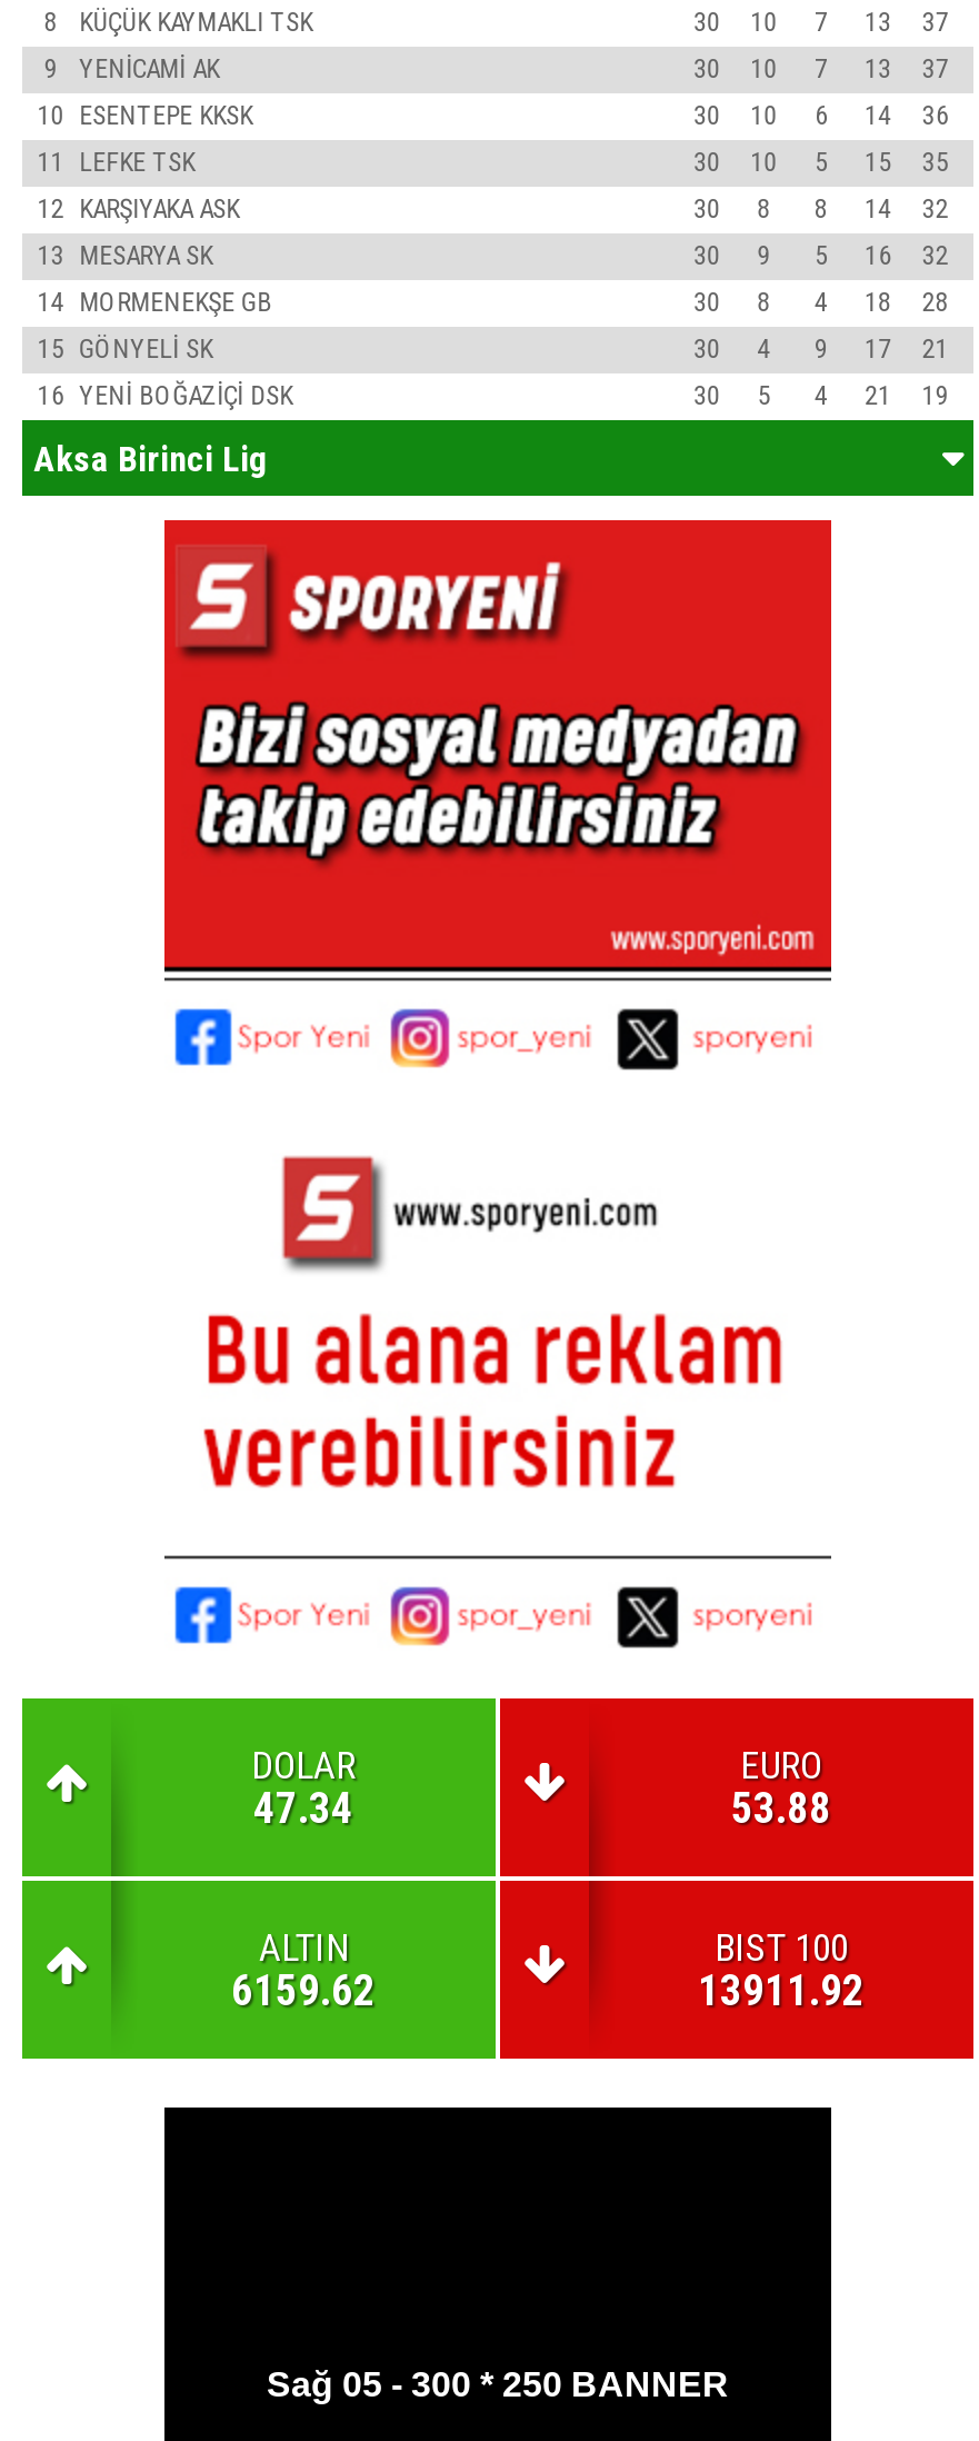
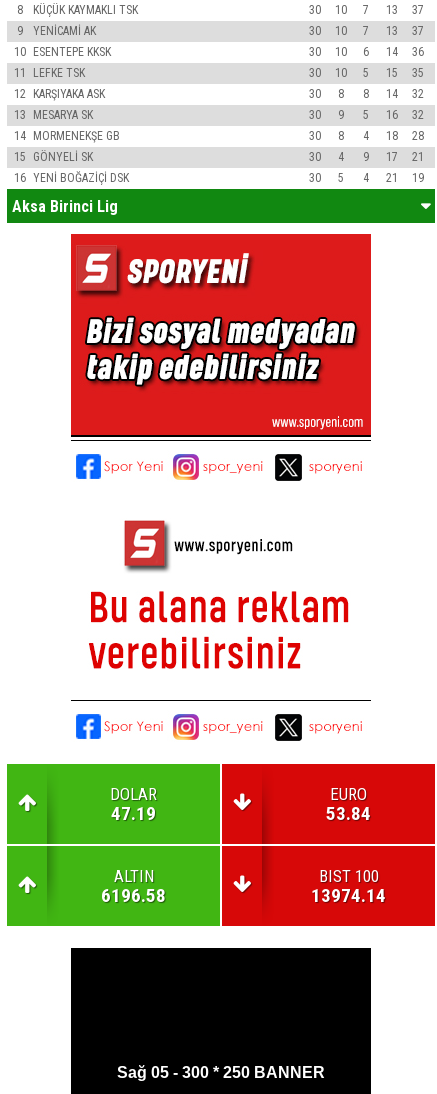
[253,1784,353,1835] 47.34 -> [111,802,156,825] 47.19
[731,1784,831,1835] 53.88 -> [326,802,371,825] 53.84
[231,1966,376,2017] 6159.62 -> [101,884,166,907] 6196.58
[698,1966,865,2017] 13911.92 -> [311,884,386,907] 13974.14

